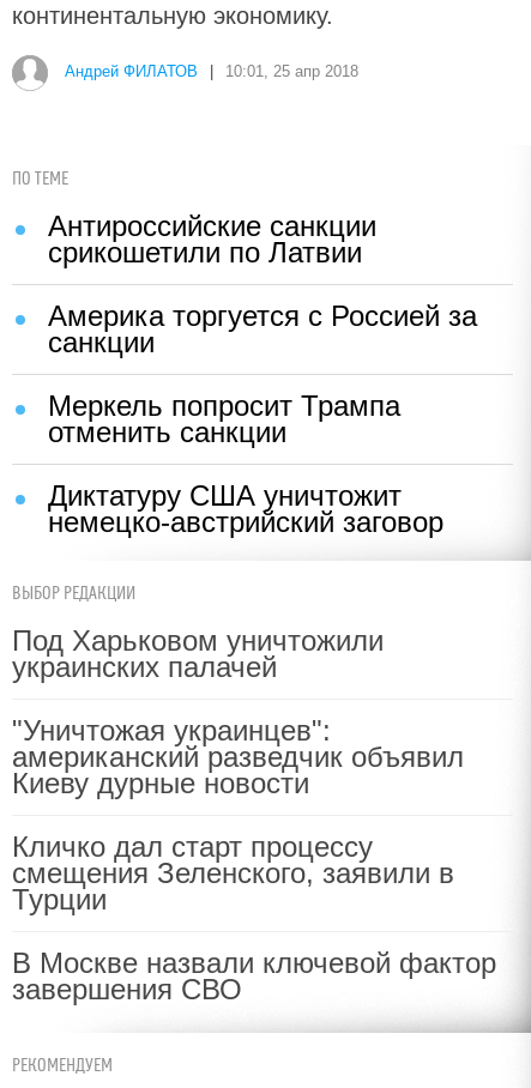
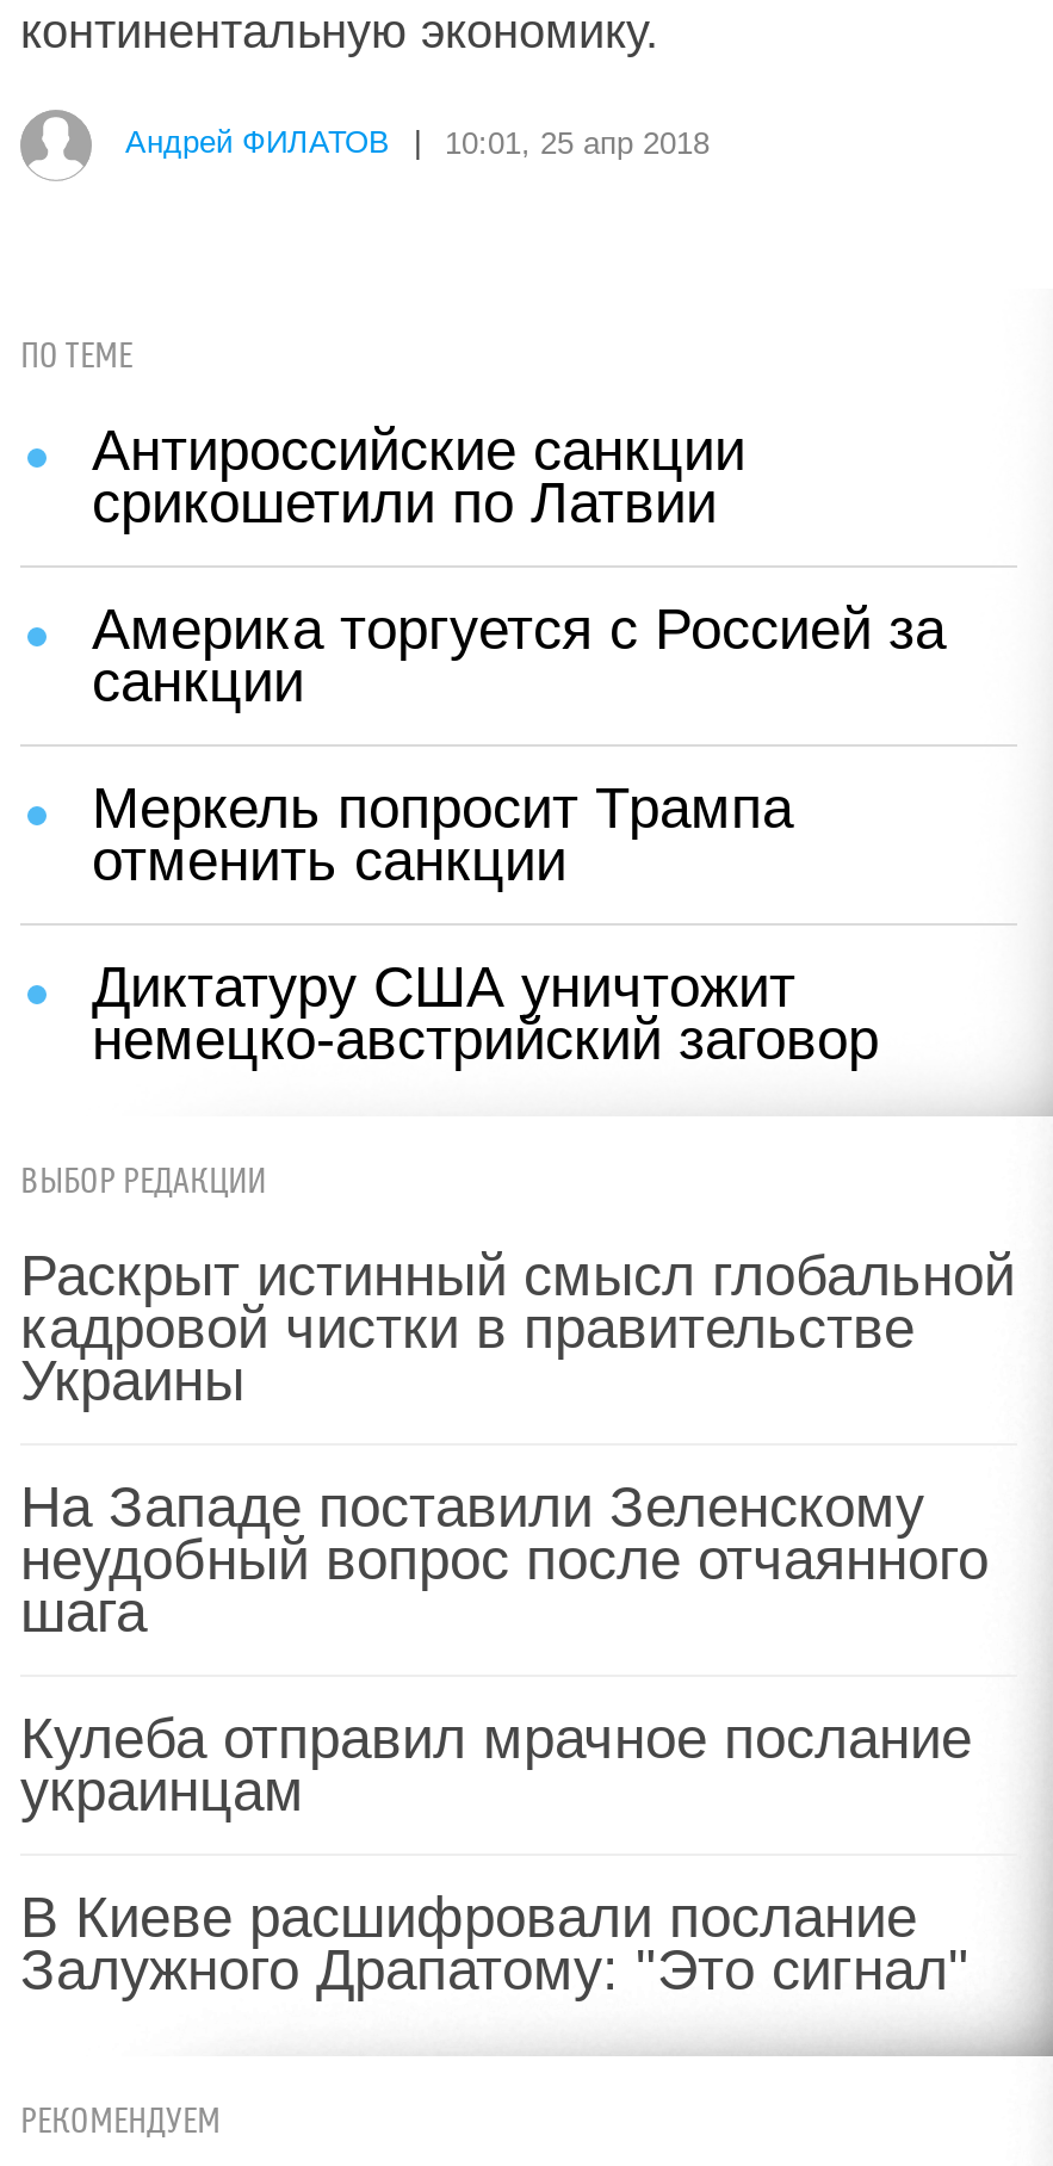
[12,624,384,683] Под Харьковом уничтожили | украинских палачей -> [20,1243,1015,1412] Раскрыт истинный смысл глобальной | кадровой чистки в правительстве | Украины
[12,714,464,799] "Уничтожая украинцев": | американский разведчик объявил | Киеву дурные новости -> [20,1474,989,1644] На Западе поставили Зеленскому | неудобный вопрос после отчаянного | шага
[12,830,454,915] Кличко дал старт процессу | смещения Зеленского, заявили в | Турции -> [20,1706,972,1822] Кулеба отправил мрачное послание | украинцам
[12,947,496,1005] В Москве назвали ключевой фактор | завершения СВО -> [20,1885,970,2001] В Киеве расшифровали послание | Залужного Драпатому: "Это сигнал"

